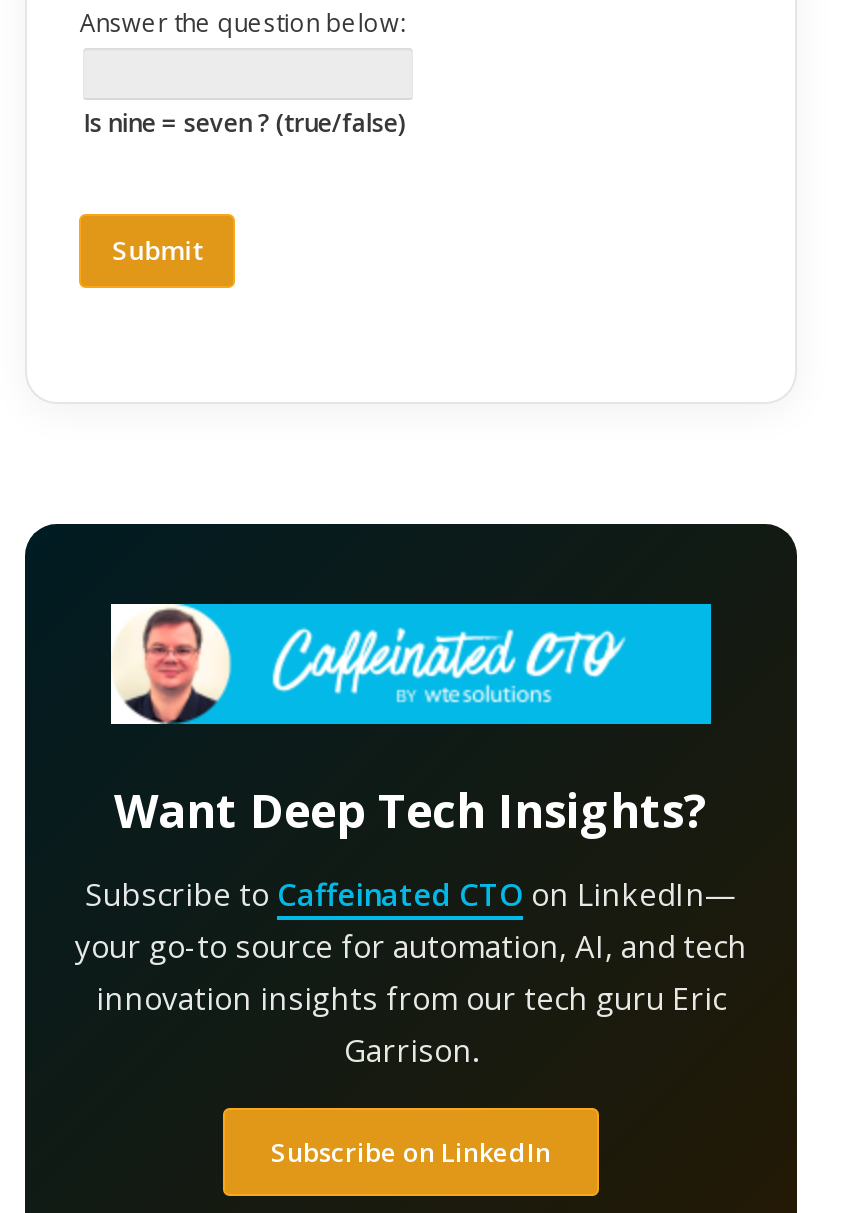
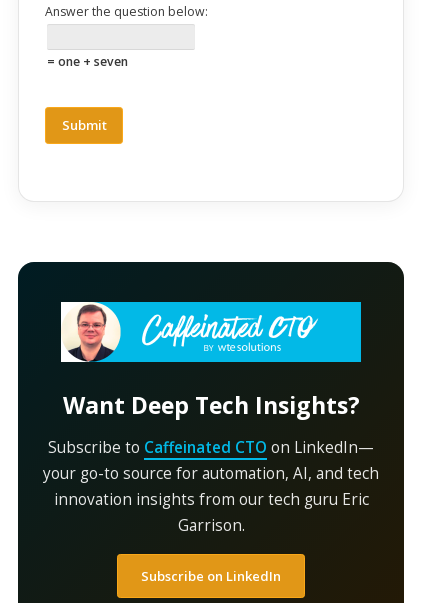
[84,106,406,140] Is nine = seven ? (true/false) -> [47,53,128,70] = one + seven

